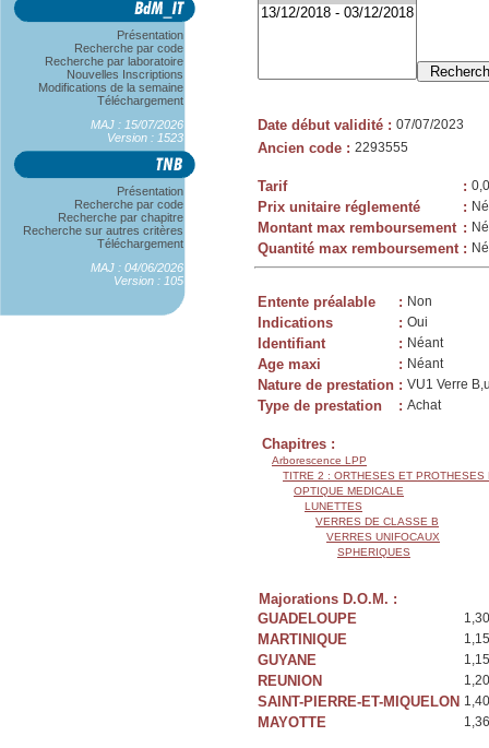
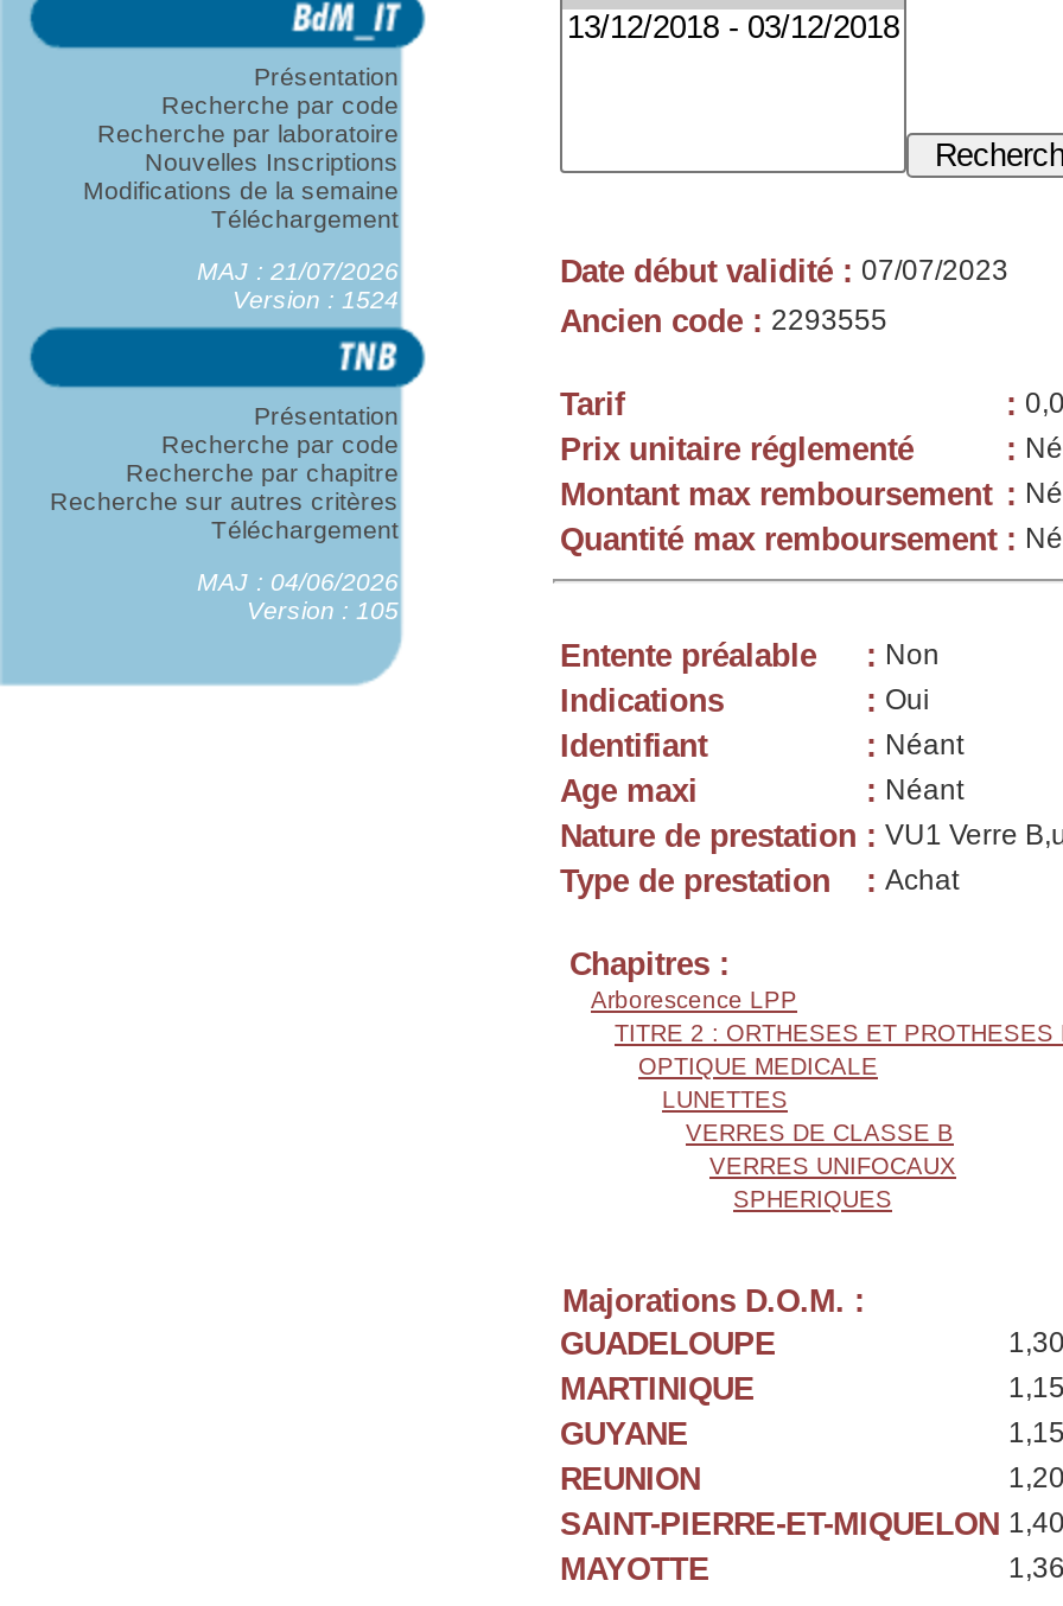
[91,118,183,131] MAJ : 15/07/2026 -> [197,256,399,285] MAJ : 21/07/2026
[107,131,183,144] Version : 1523 -> [233,285,399,313] Version : 1524

